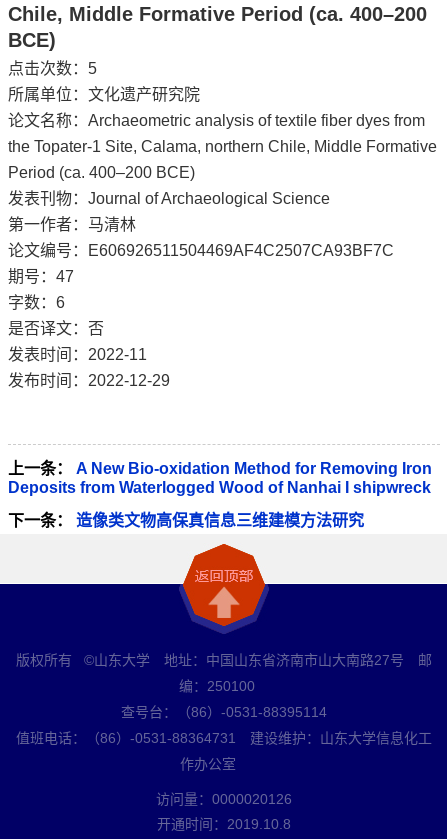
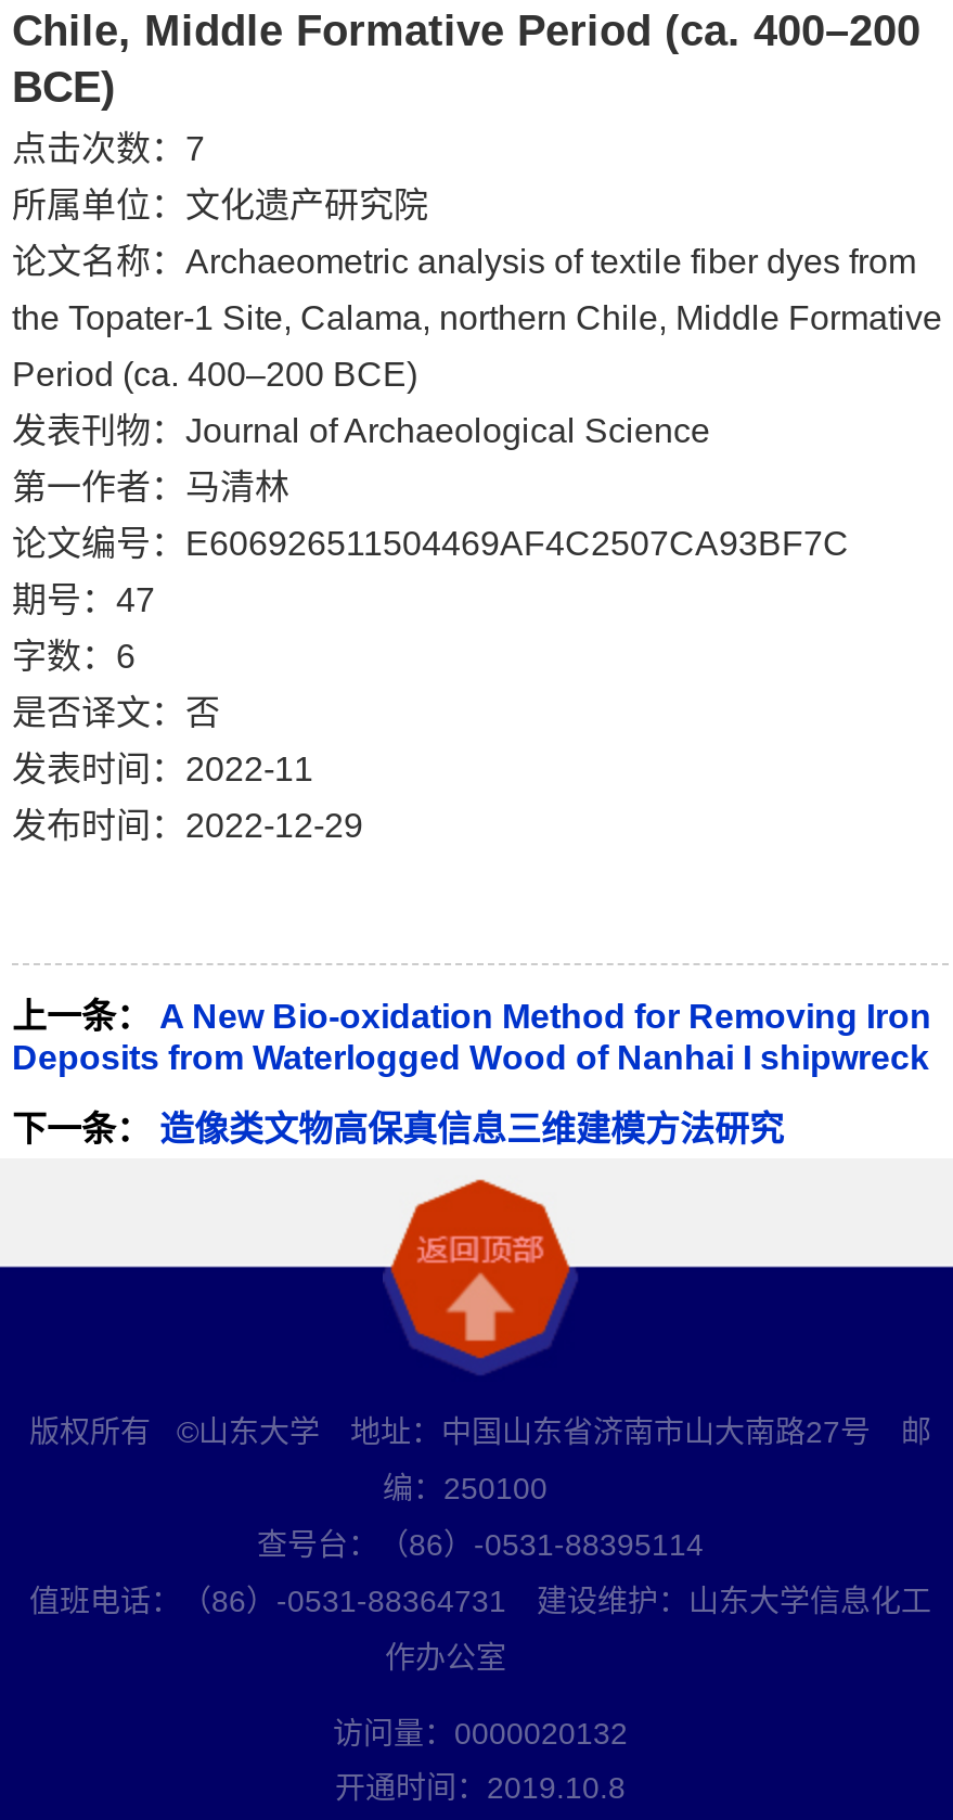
[8,60,97,77] 点击次数：5 -> [12,130,205,167] 点击次数：7
[156,791,292,807] 访问量：0000020126 -> [333,1716,628,1751] 访问量：0000020132

